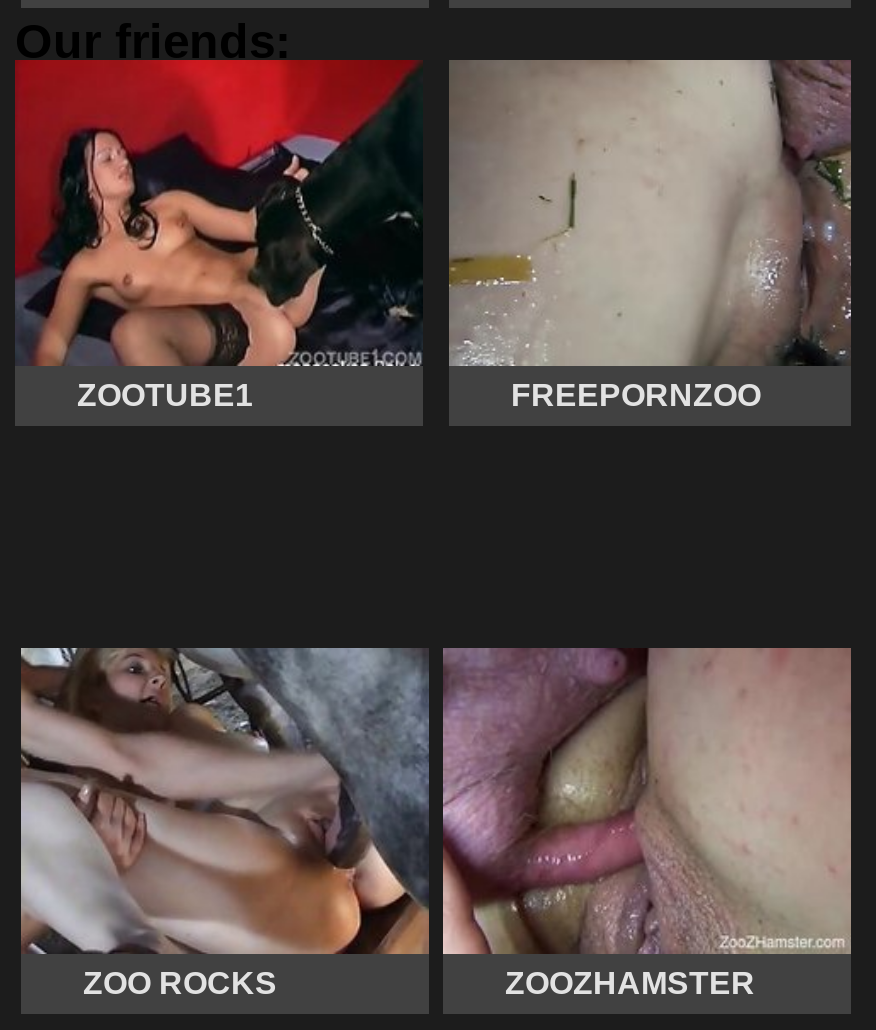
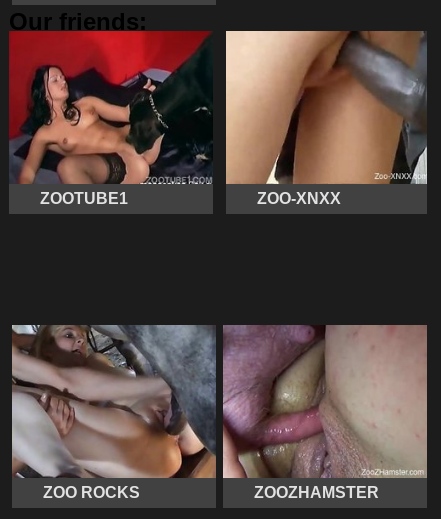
[449,58,853,412] [image] | FREEPORNZOO -> [225,31,428,207] [image] | ZOO-XNXX

